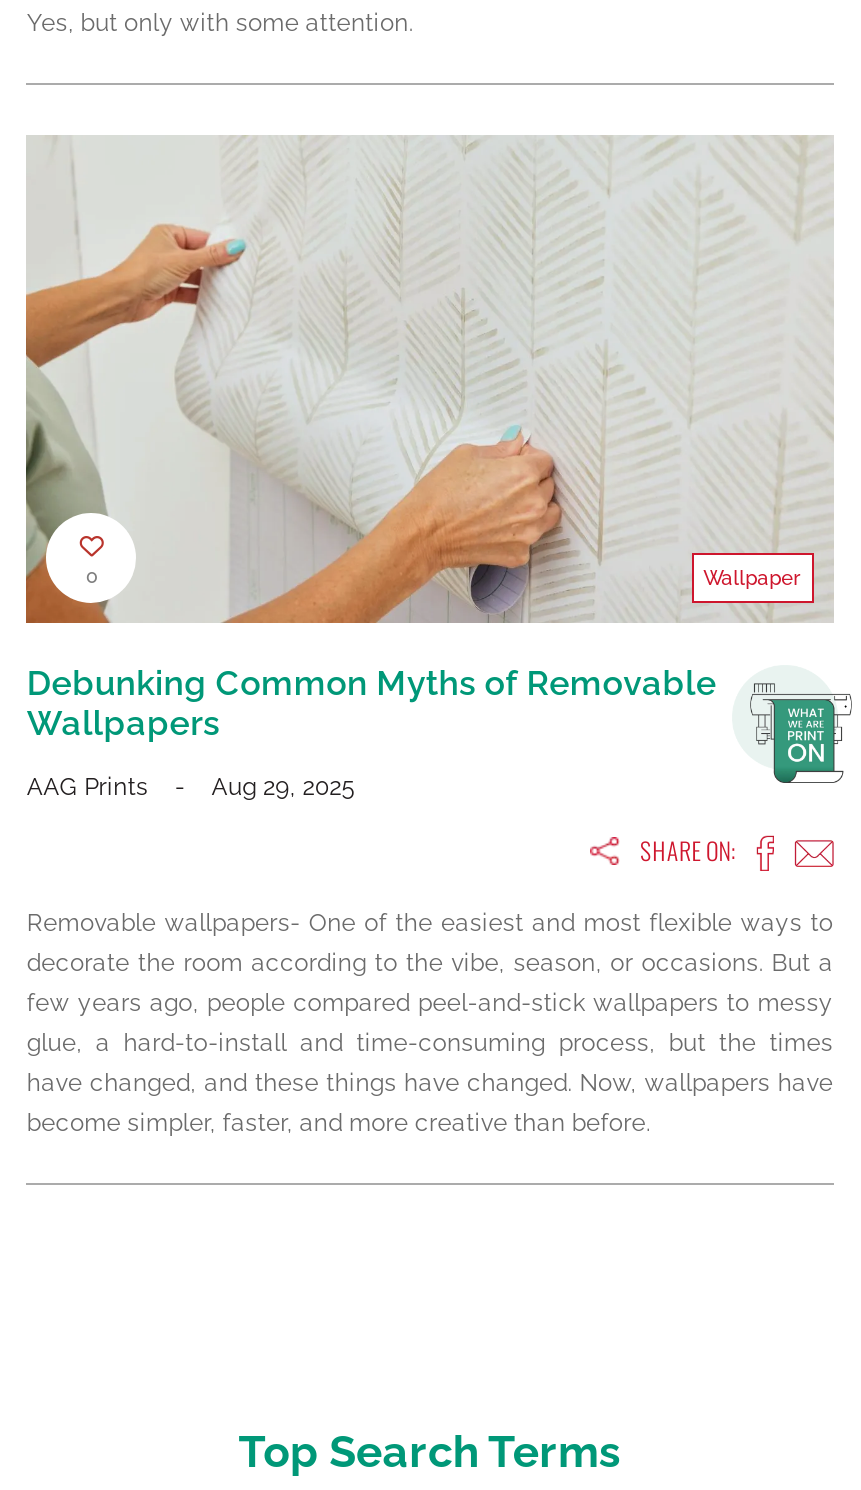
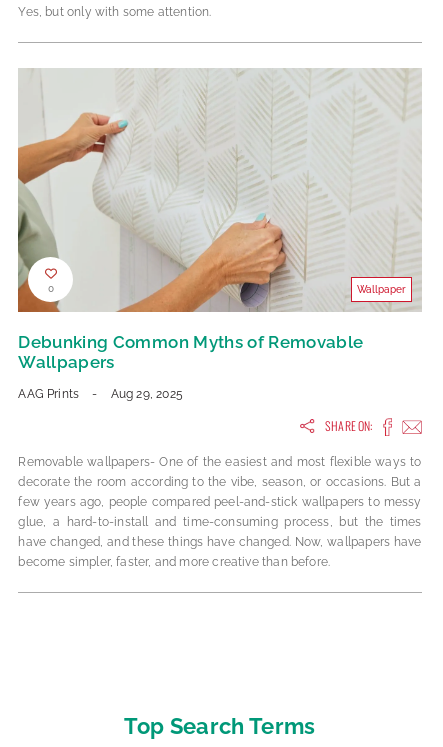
[736,669,852,785] [image] -> none

